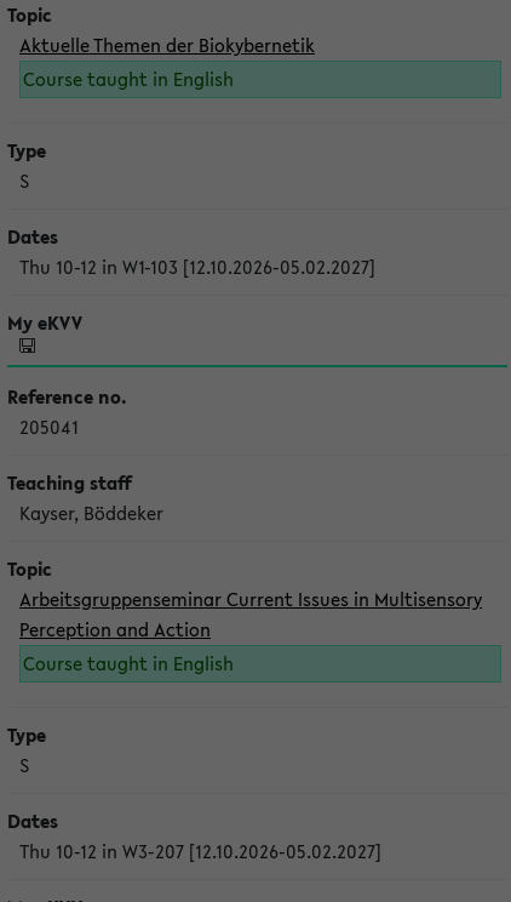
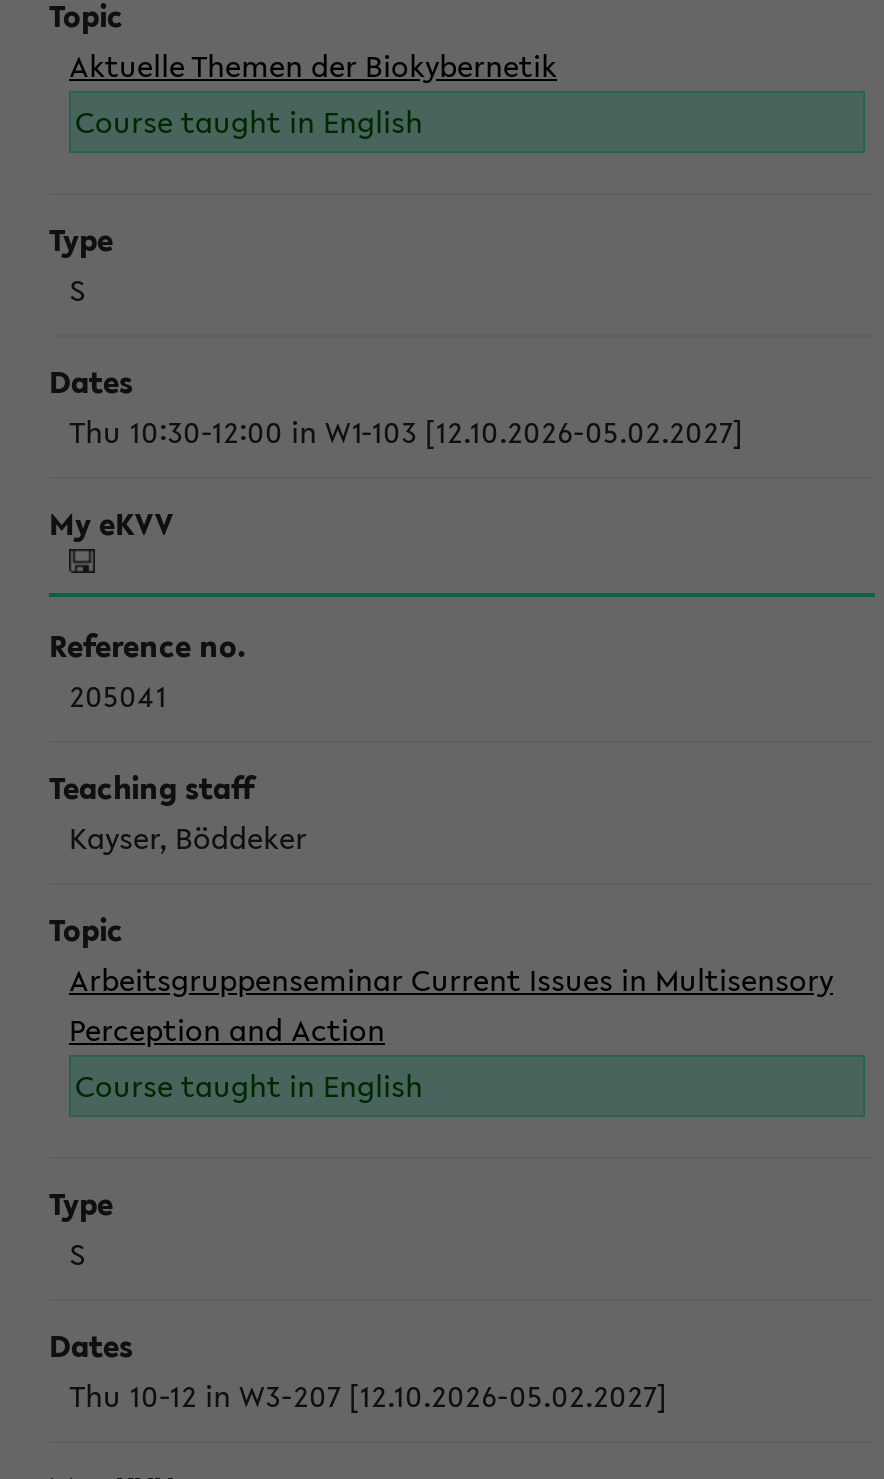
[19,253,375,280] Thu 10-12 in W1-103 [12.10.2026-05.02.2027] -> [69,409,743,453] Thu 10:30-12:00 in W1-103 [12.10.2026-05.02.2027]

